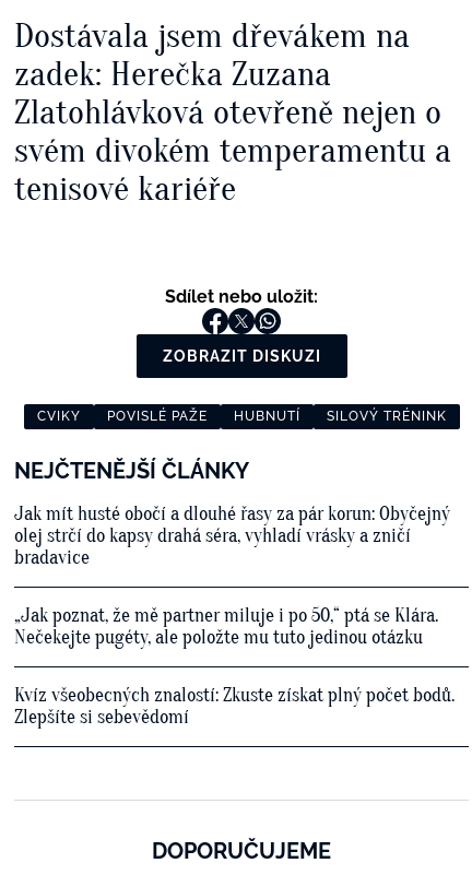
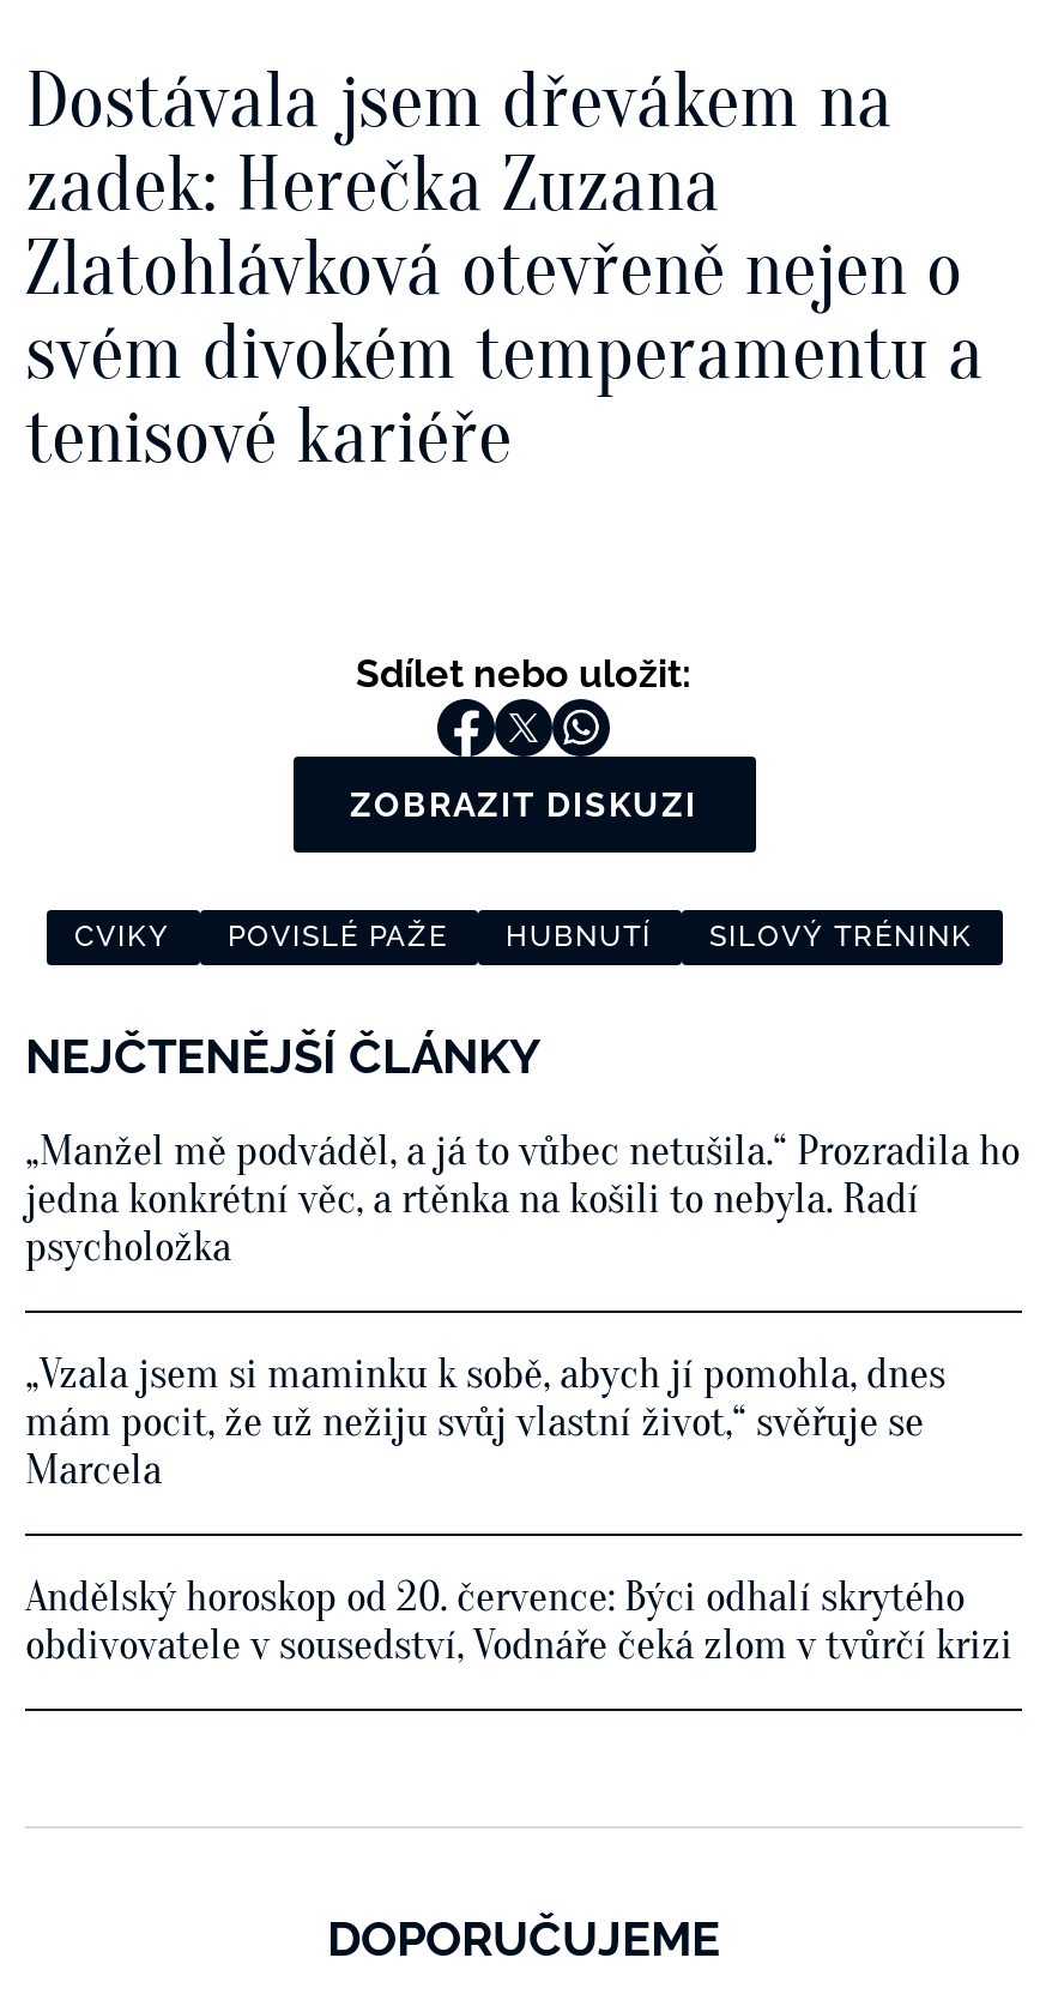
[14,502,450,569] Jak mít husté obočí a dlouhé řasy za pár korun: Obyčejný | olej strčí do kapsy drahá séra, vyhladí vrásky a zničí | bradavice -> [25,1125,1020,1271] „Manžel mě podváděl, a já to vůbec netušila.“ Prozradila ho | jedna konkrétní věc, a rtěnka na košili to nebyla. Radí | psycholožka
[14,604,438,649] „Jak poznat, že mě partner miluje i po 50,“ ptá se Klára. | Nečekejte pugéty, ale položte mu tuto jedinou otázku -> [25,1348,945,1494] „Vzala jsem si maminku k sobě, abych jí pomohla, dnes | mám pocit, že už nežiju svůj vlastní život,“ svěřuje se | Marcela
[14,684,455,728] Kvíz všeobecných znalostí: Zkuste získat plný počet bodů. | Zlepšíte si sebevědomí -> [25,1571,1012,1670] Andělský horoskop od 20. července: Býci odhalí skrytého | obdivovatele v sousedství, Vodnáře čeká zlom v tvůrčí krizi

